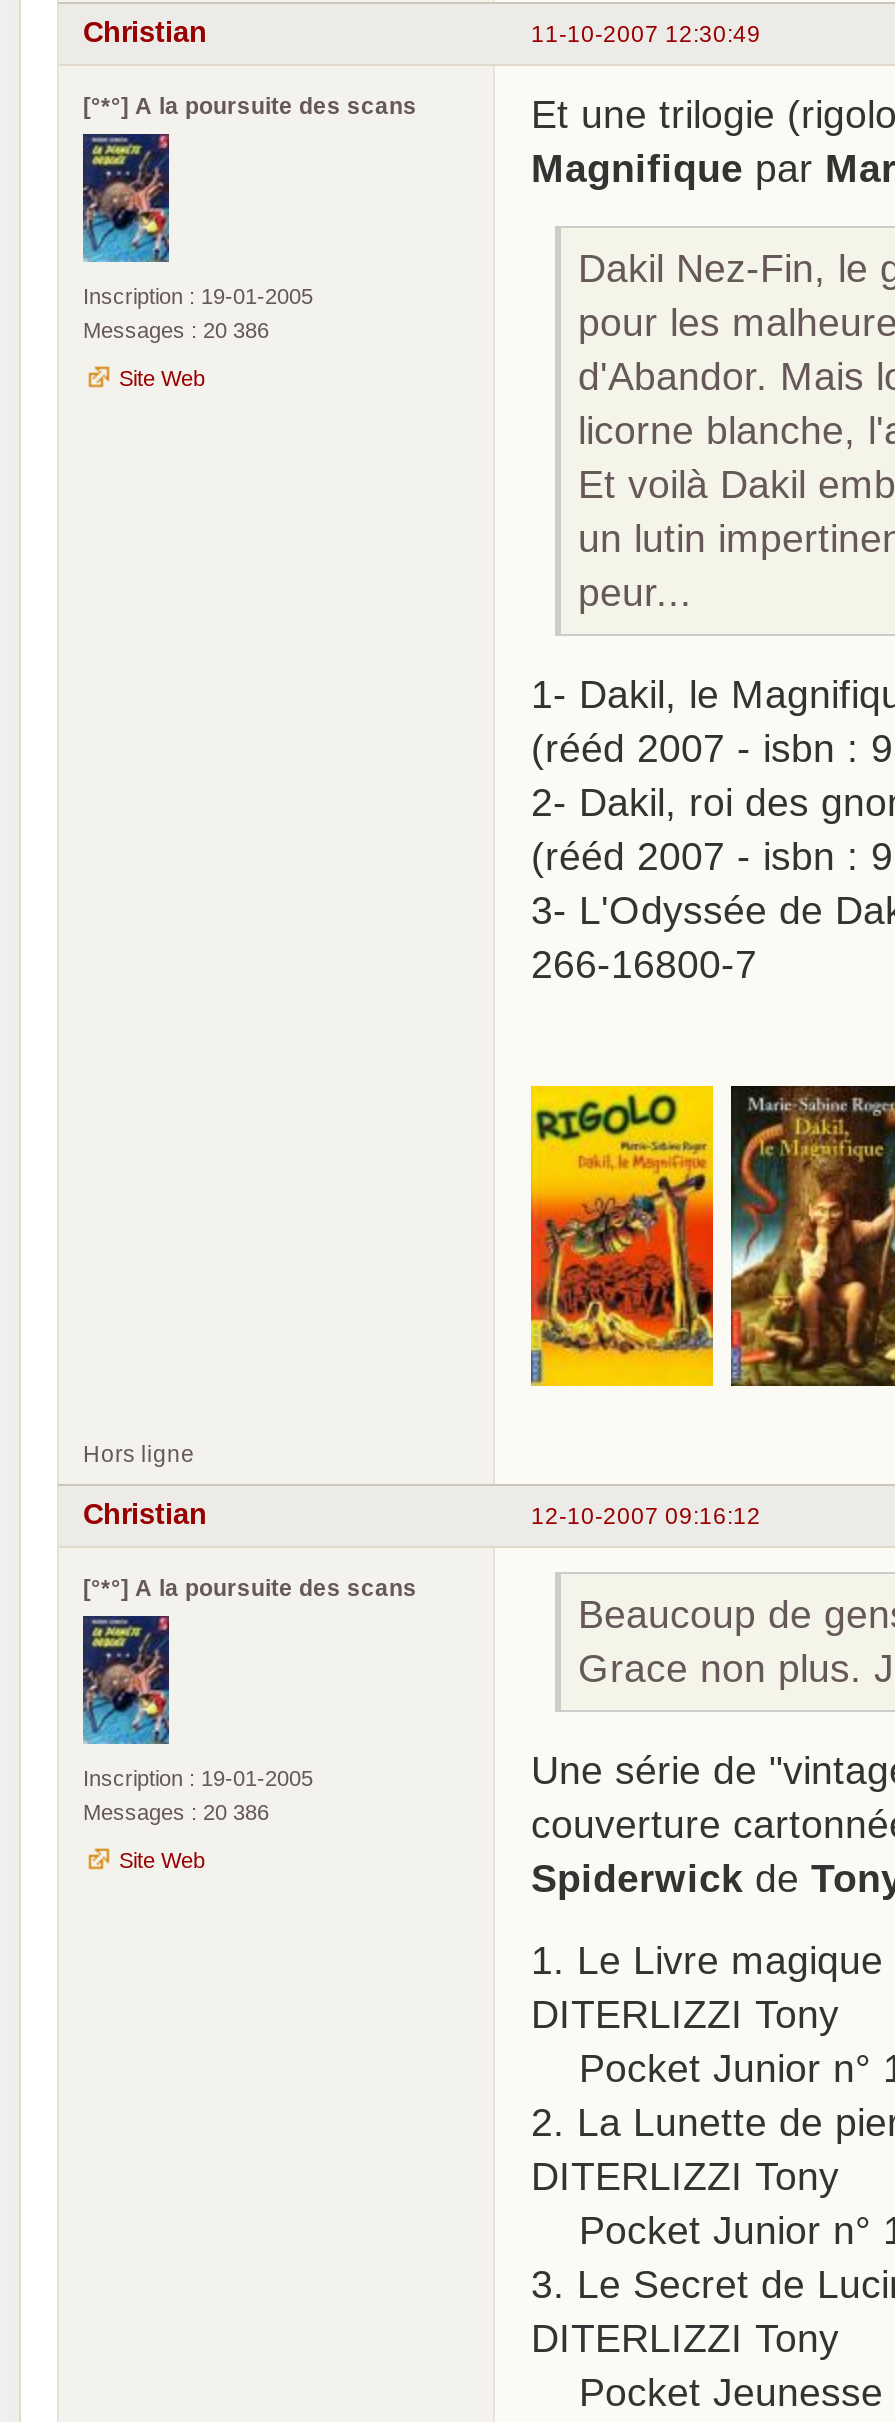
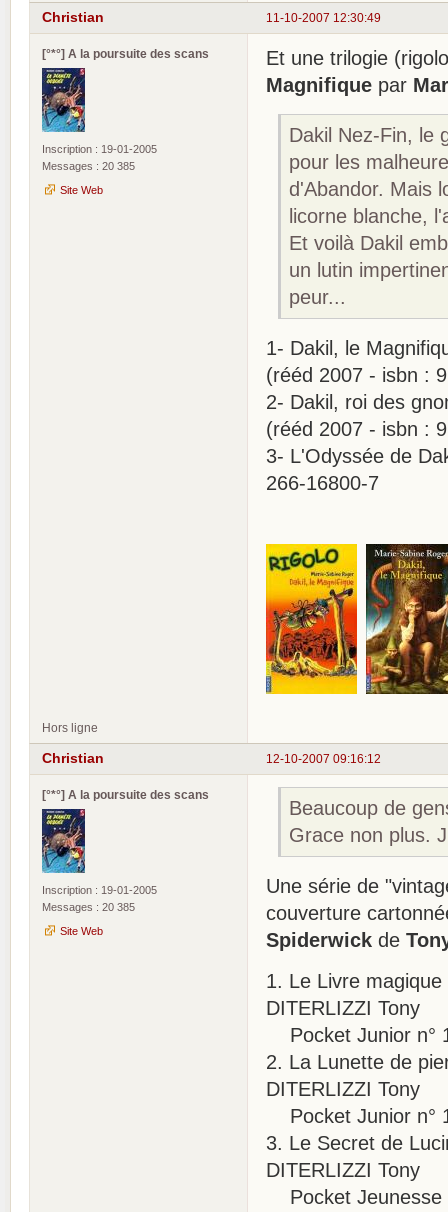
[83,317,269,341] Messages : 20 386 -> [42,159,135,171] Messages : 20 385
[83,1799,269,1823] Messages : 20 386 -> [42,901,135,913] Messages : 20 385

